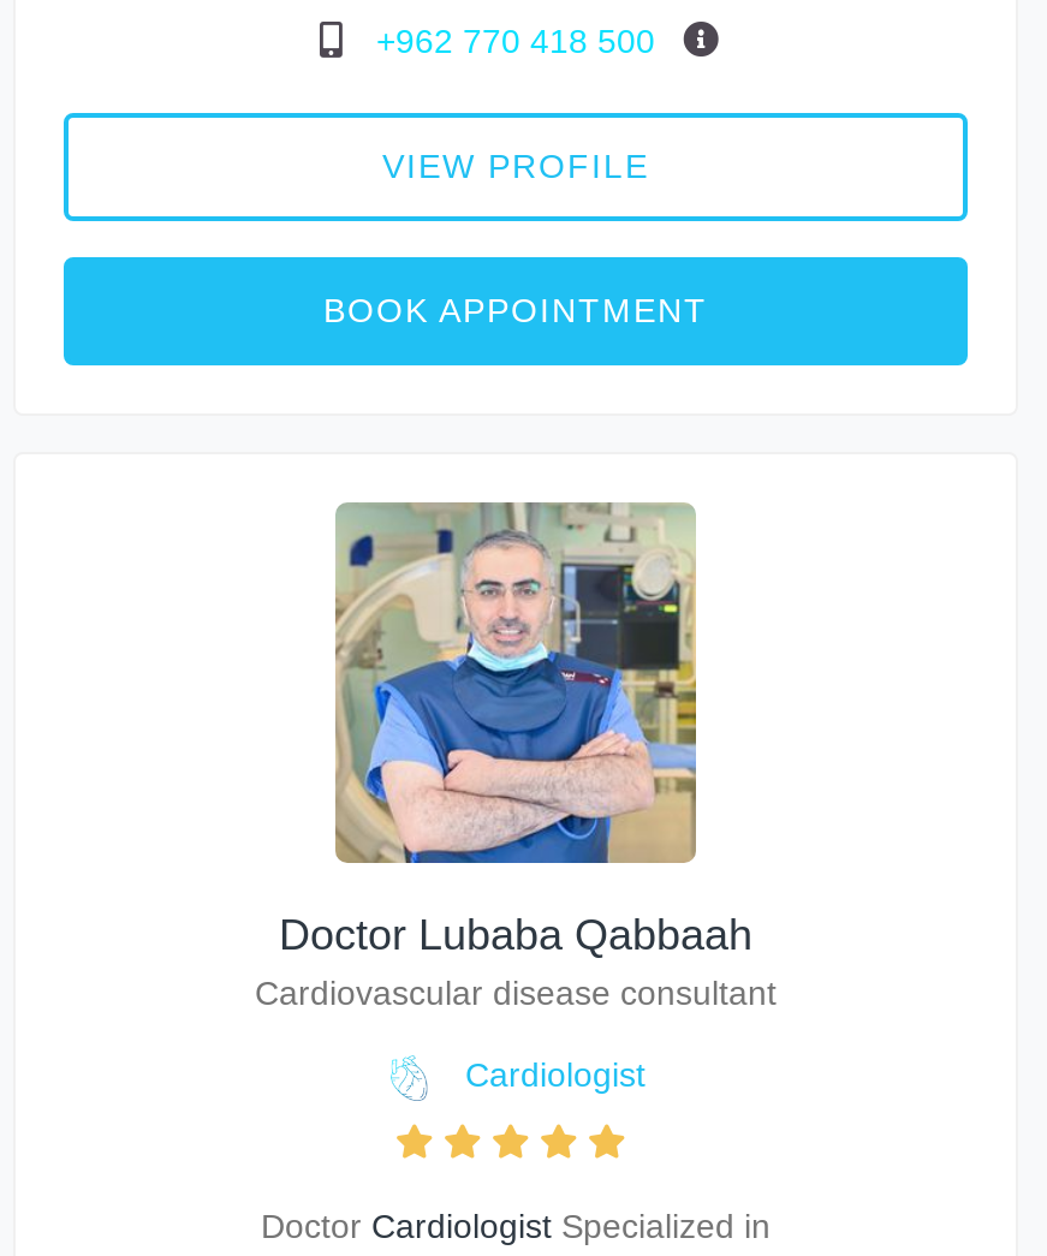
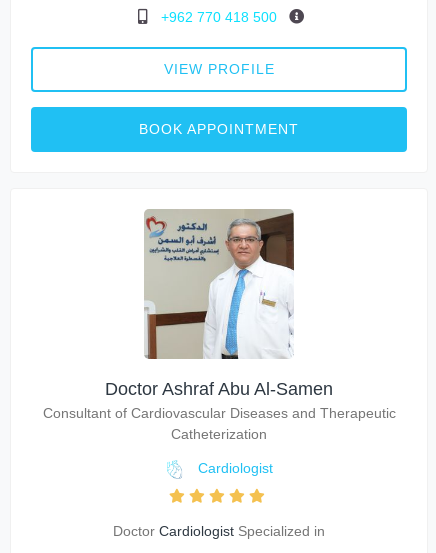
[255,505,777,1012] [image] | Doctor Lubaba Qabbaah | Cardiovascular disease consultant -> [42,209,395,442] [image] | Doctor Ashraf Abu Al-Samen | Consultant of Cardiovascular Diseases and Therapeutic | Catheterization

